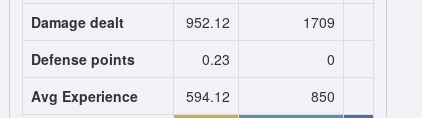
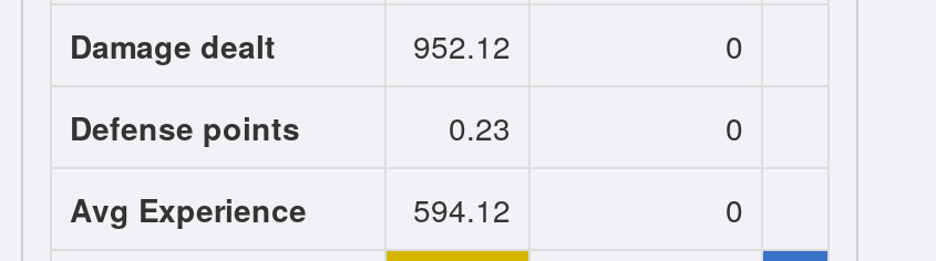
[303,12,335,32] 1709 -> [726,24,743,69] 0
[311,86,335,106] 850 -> [726,188,743,232] 0

